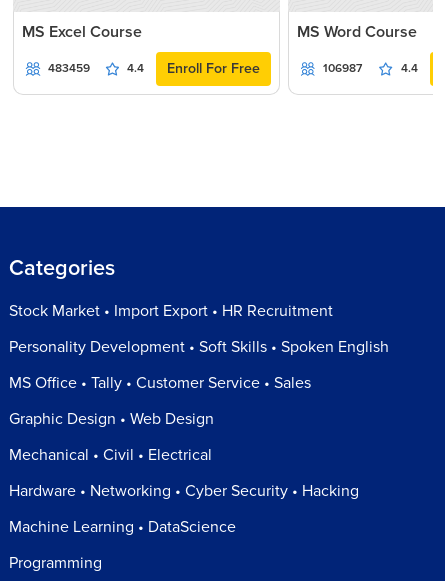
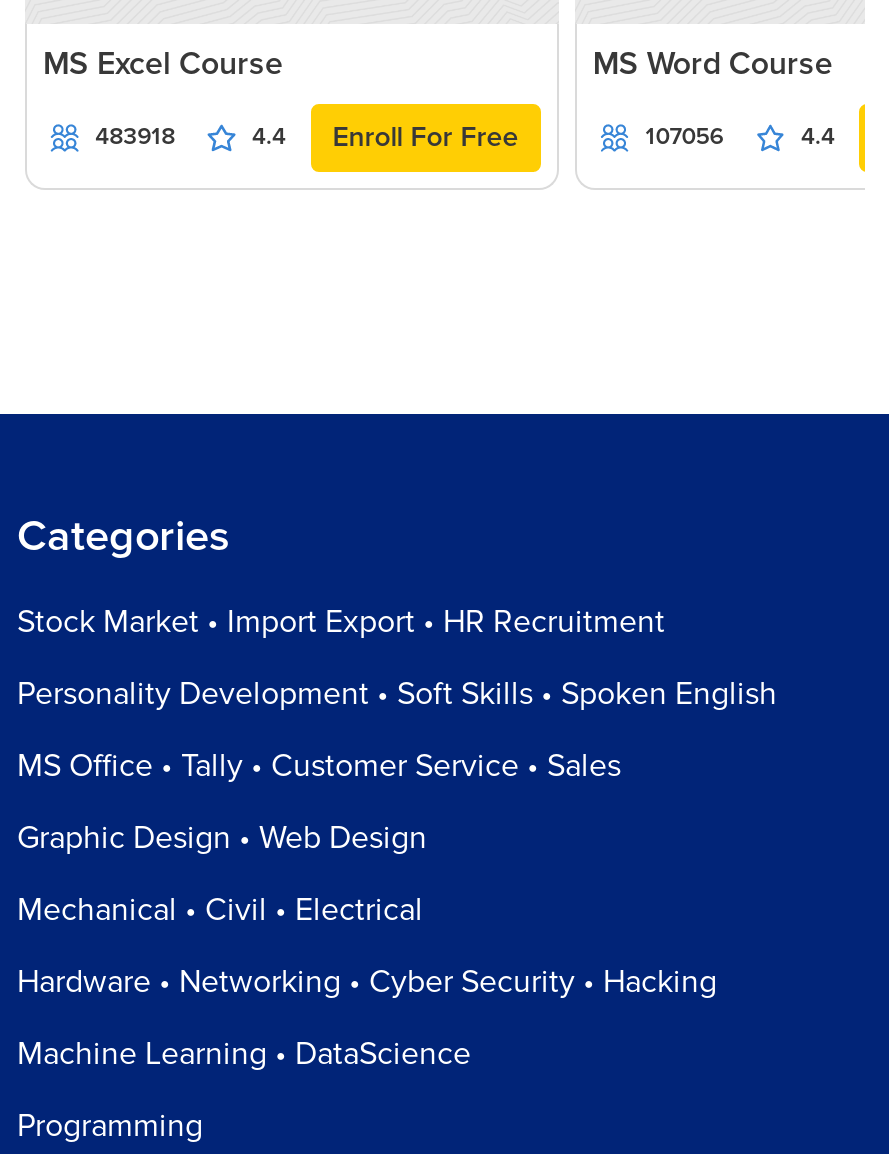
[48,61,90,76] 483459 -> [95,121,175,151] 483918
[323,61,362,76] 106987 -> [645,121,723,151] 107056

